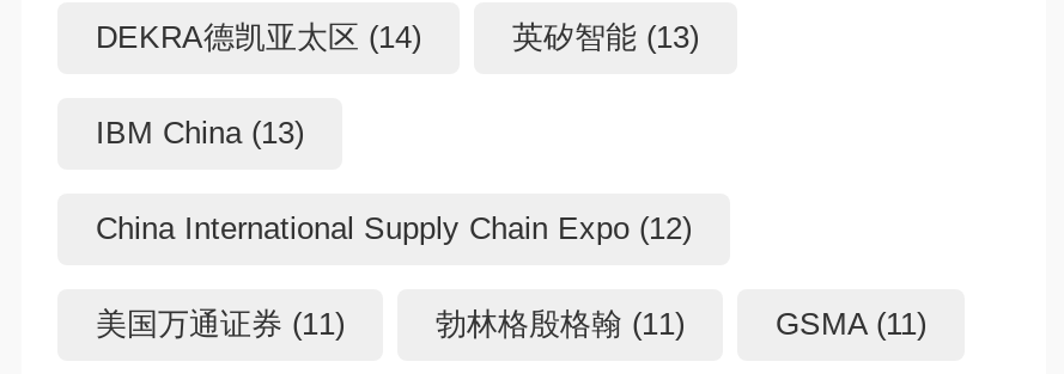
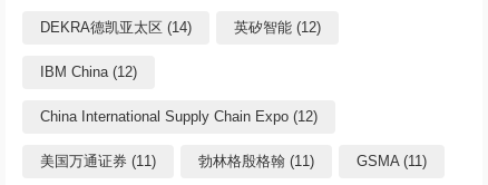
[512,18,699,54] 英矽智能 (13) -> [234,18,321,35] 英矽智能 (12)
[96,114,304,149] IBM China (13) -> [40,63,137,80] IBM China (12)

